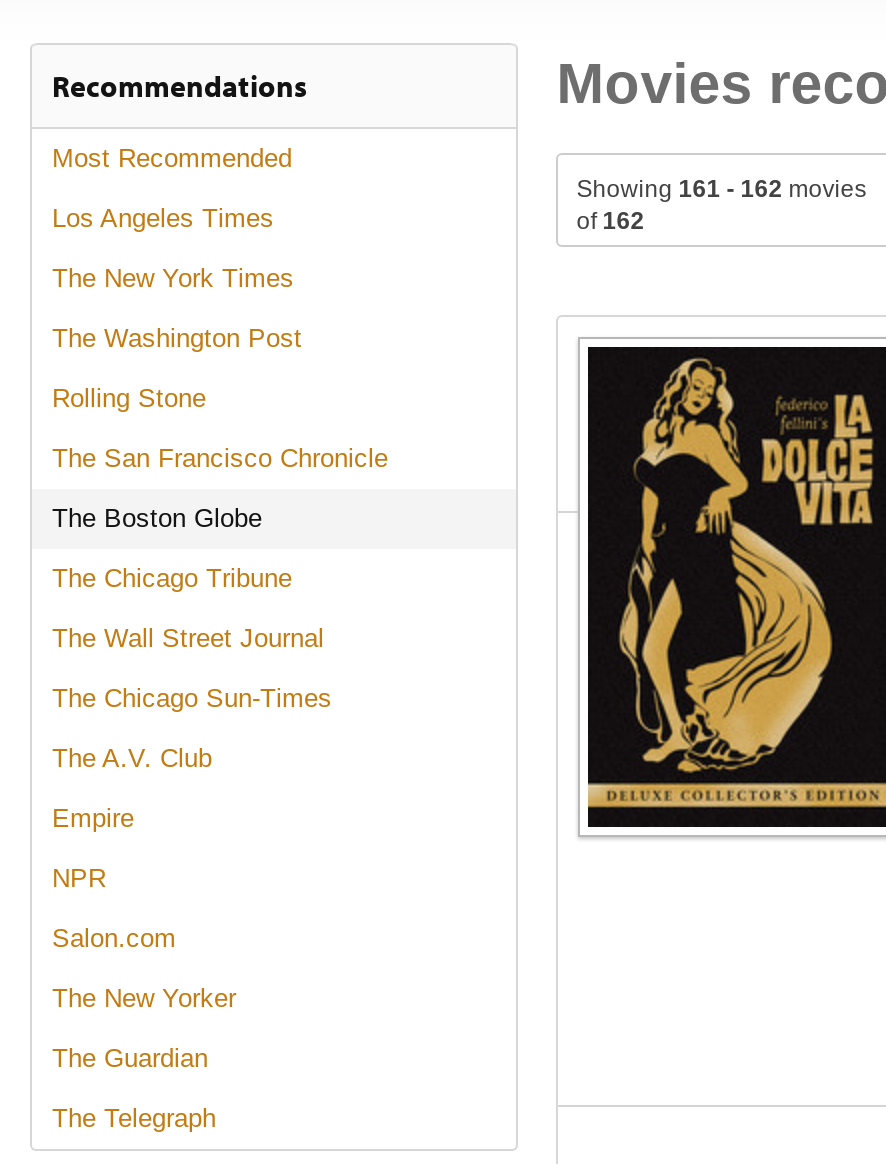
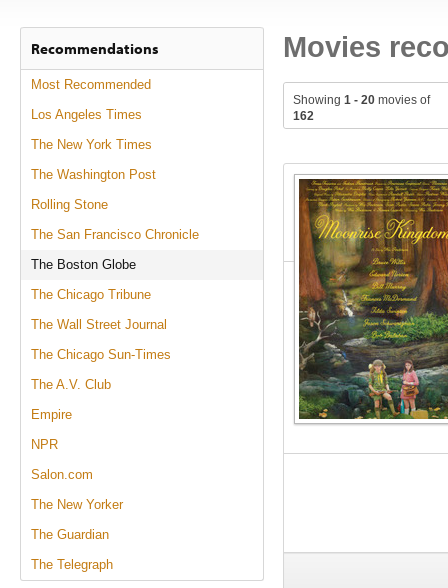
[576,175,866,235] Showing 161 - 162 movies | of 162 -> [293,93,430,123] Showing 1 - 20 movies of | 162
[586,347,880,829] [image] -> [298,178,445,420] [image]

